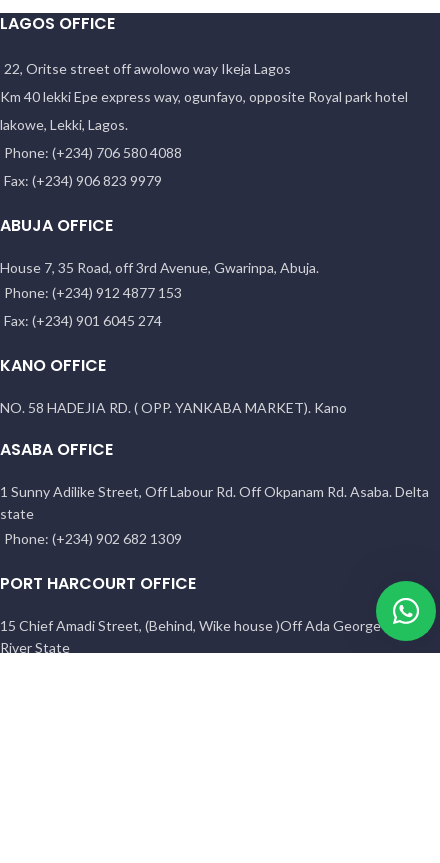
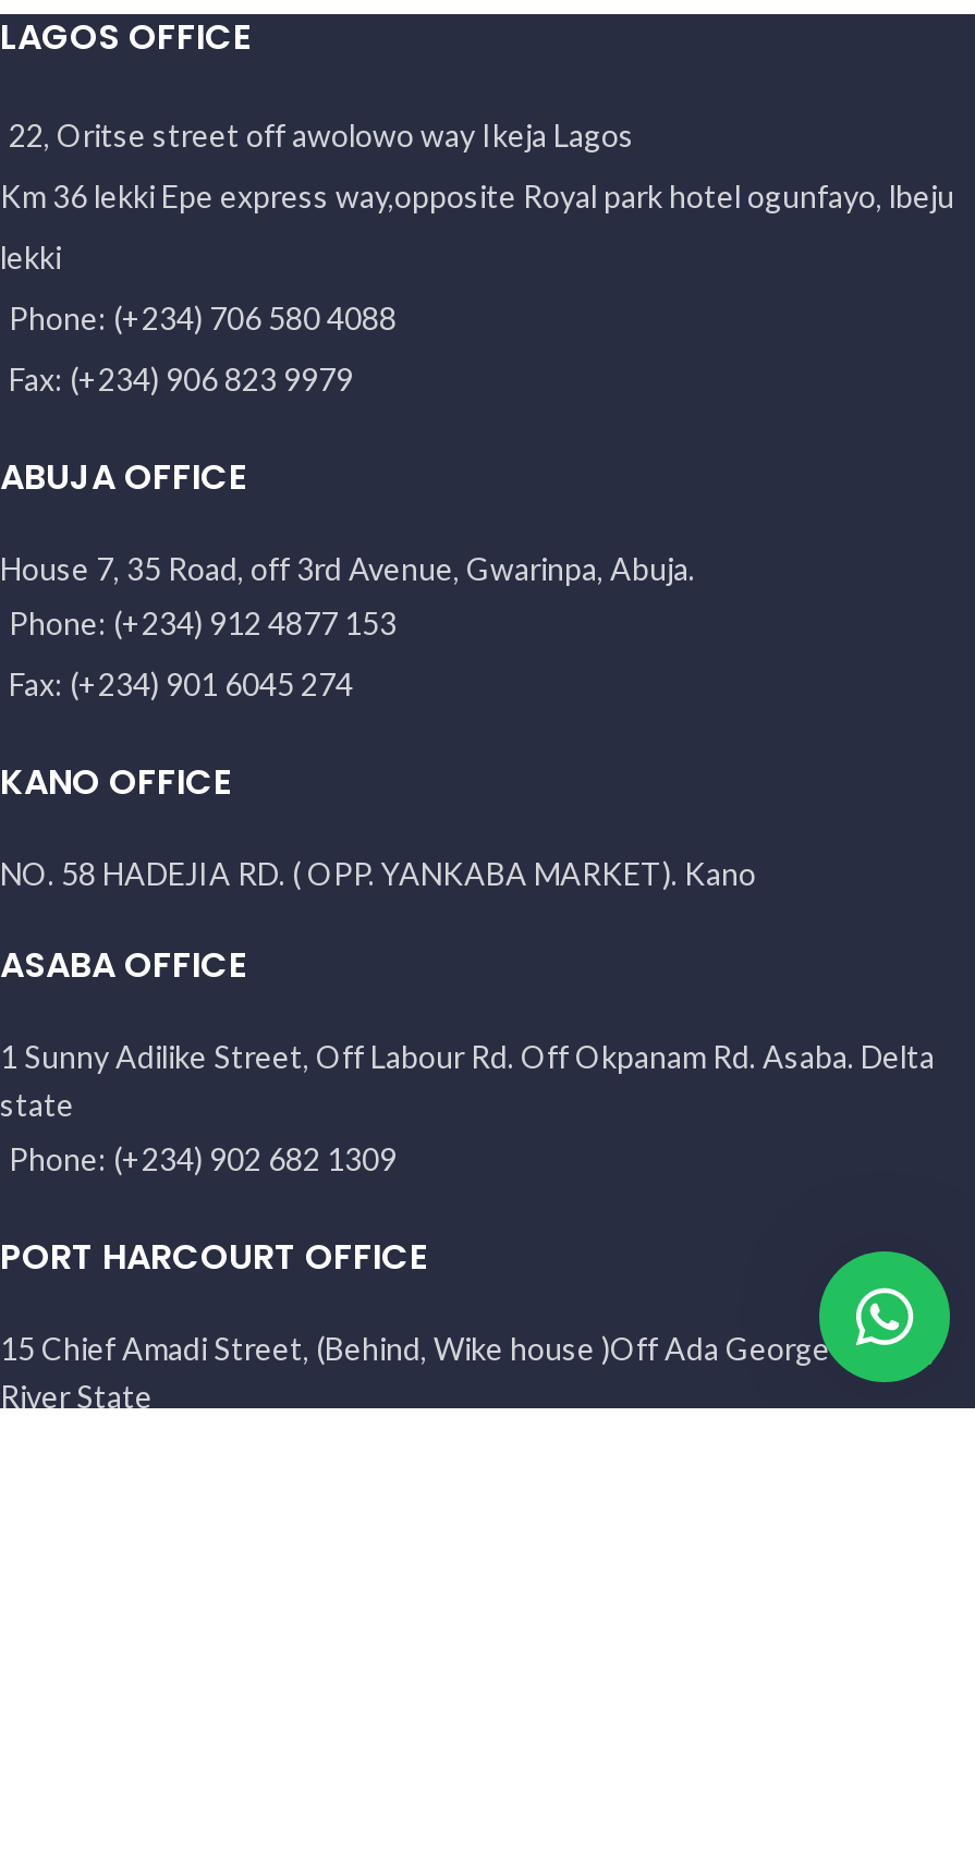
[0,88,408,105] Km 40 lekki Epe express way, ogunfayo, opposite Royal park hotel -> [0,178,954,215] Km 36 lekki Epe express way,opposite Royal park hotel ogunfayo, lbeju
[0,116,128,133] lakowe, Lekki, Lagos. -> [0,239,61,276] lekki

